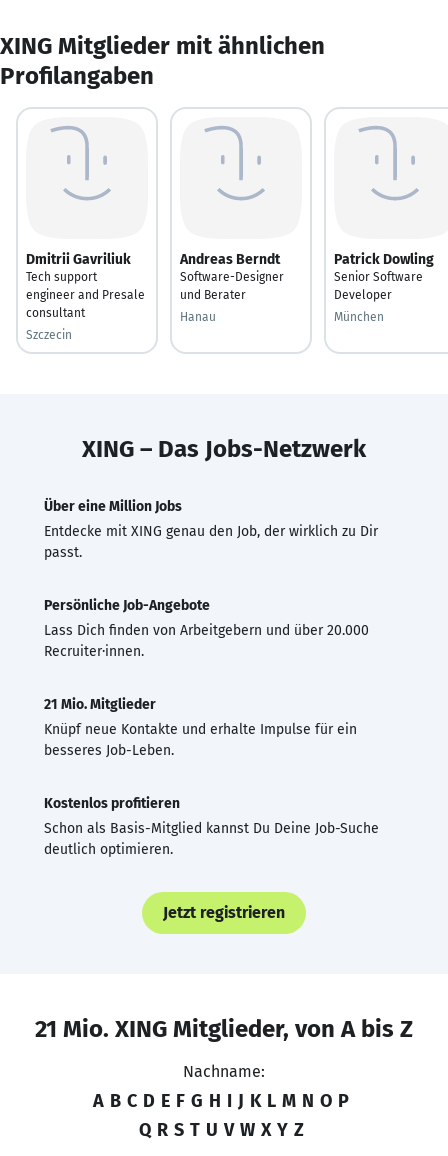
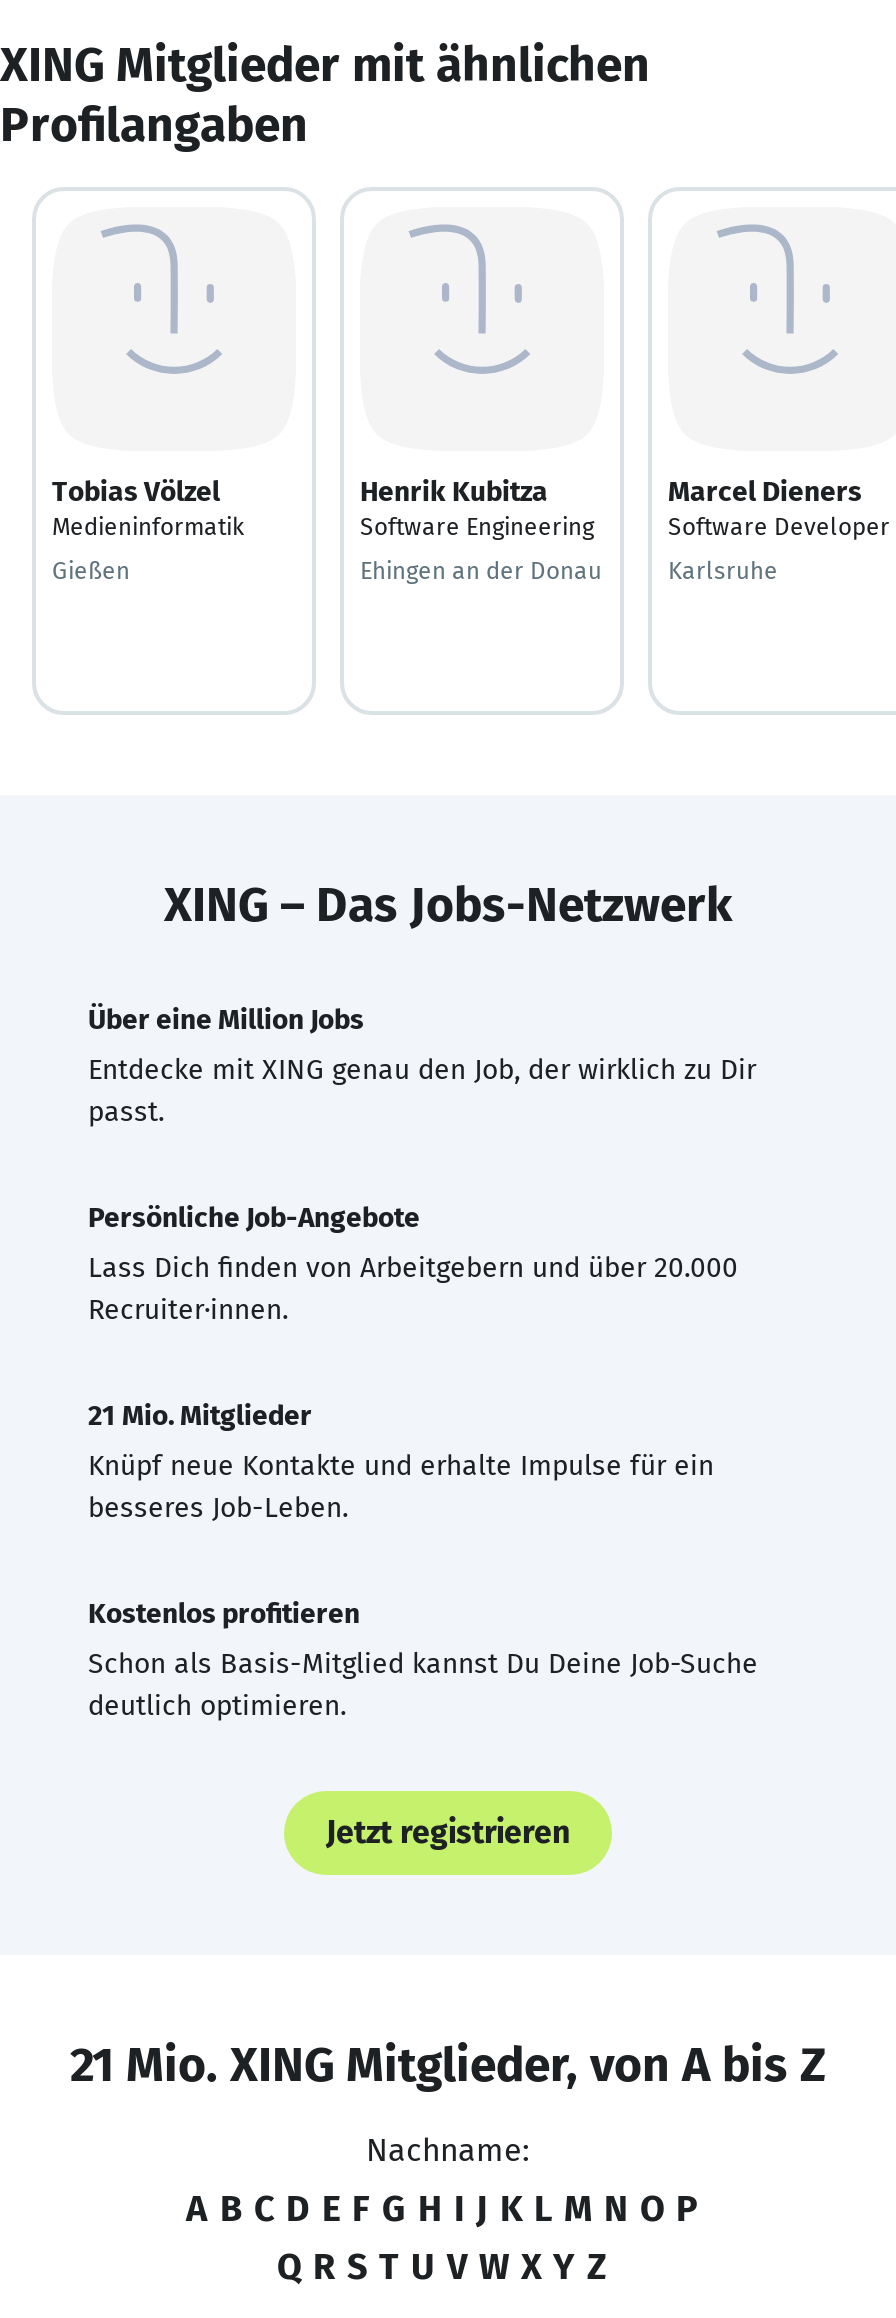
[26,250,145,319] Dmitrii Gavriliuk | Tech support | engineer and Presale | consultant -> [52,474,244,540] Tobias Völzel | Medieninformatik
[180,250,284,301] Andreas Berndt | Software-Designer | und Berater -> [360,474,594,540] Henrik Kubitza | Software Engineering
[334,250,434,301] Patrick Dowling | Senior Software | Developer -> [668,474,890,540] Marcel Dieners | Software Developer
[180,309,216,323] Hanau -> [360,556,602,584] Ehingen an der Donau
[334,309,384,323] München -> [668,556,778,584] Karlsruhe
[26,327,72,341] Szczecin -> [52,556,130,584] Gießen

